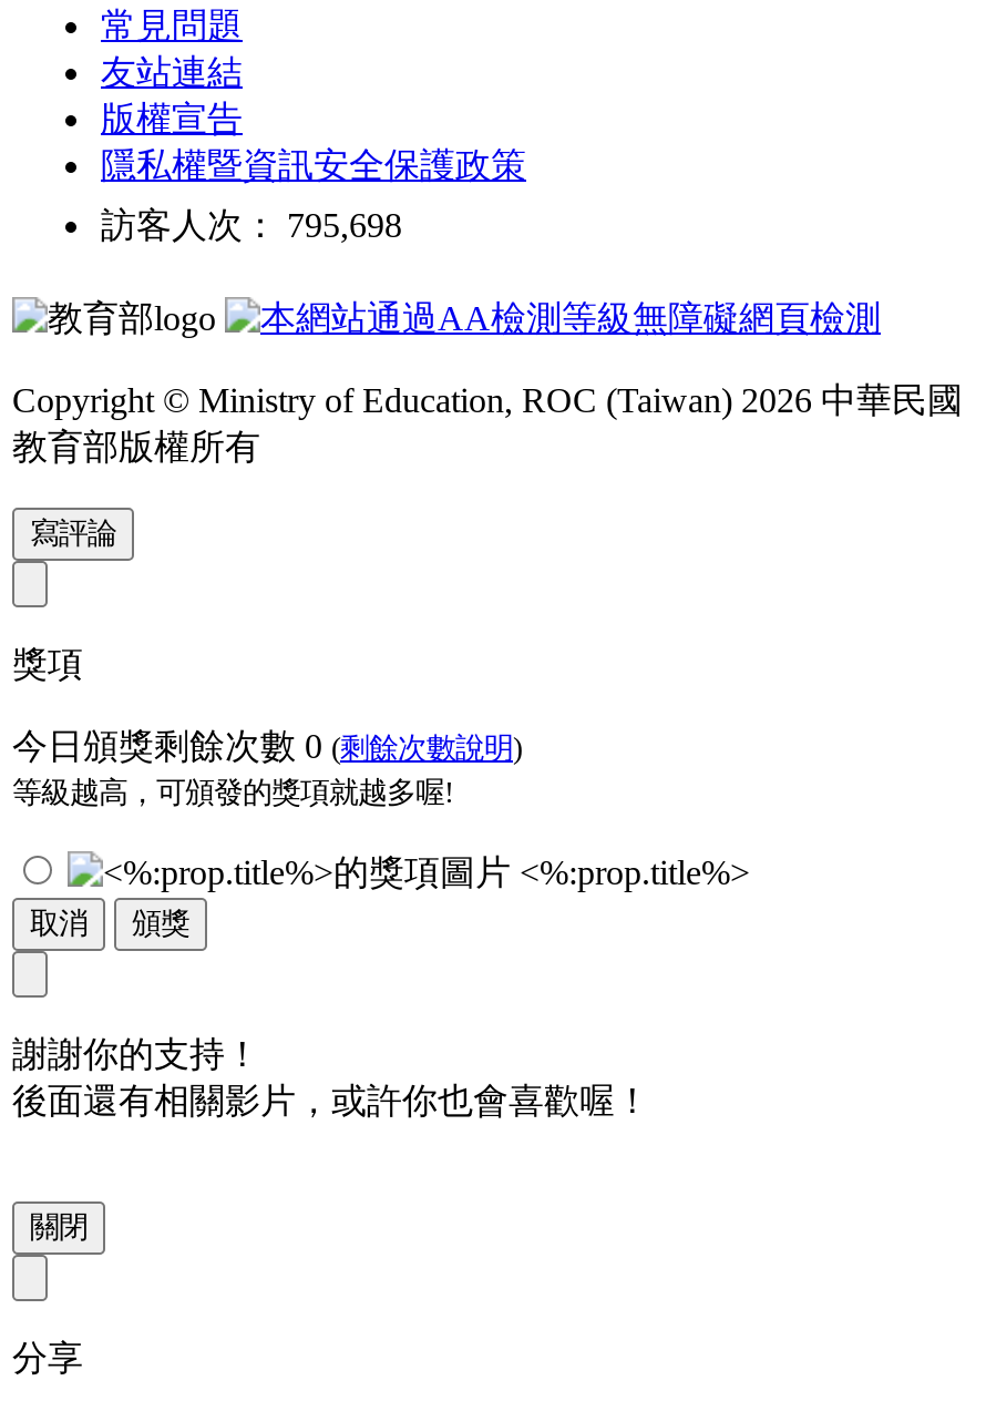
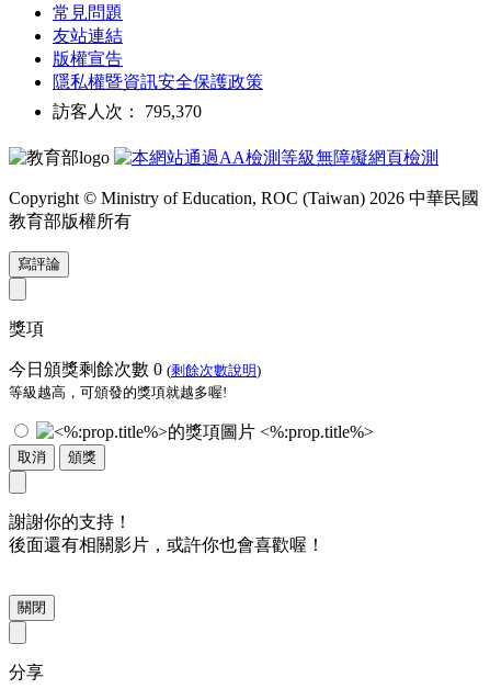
[101,207,402,245] 訪客人次： 795,698 -> [53,102,202,121] 訪客人次： 795,370

